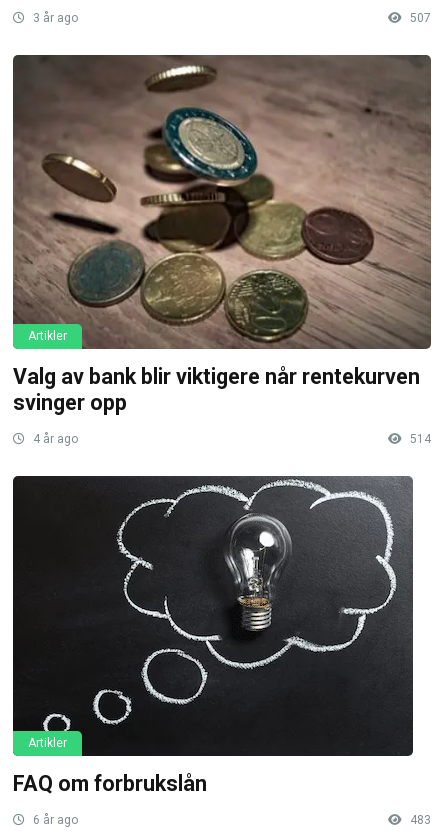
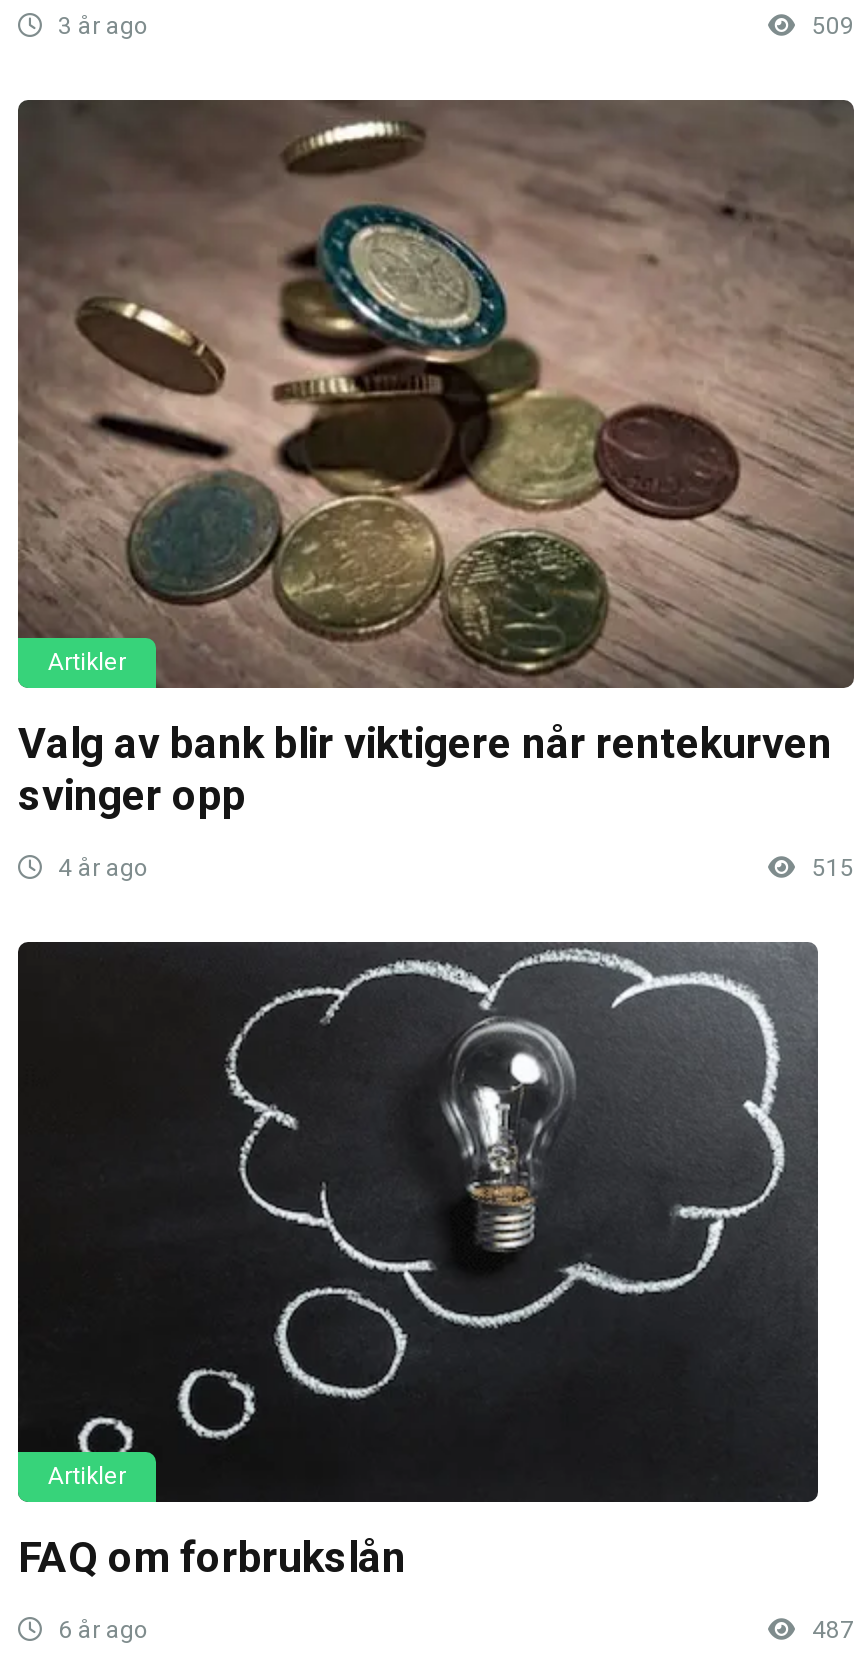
[407,11,431,25] 507 -> [806,12,854,40] 509
[407,432,431,446] 514 -> [806,853,854,881] 515
[407,813,431,827] 483 -> [806,1615,854,1643] 487

